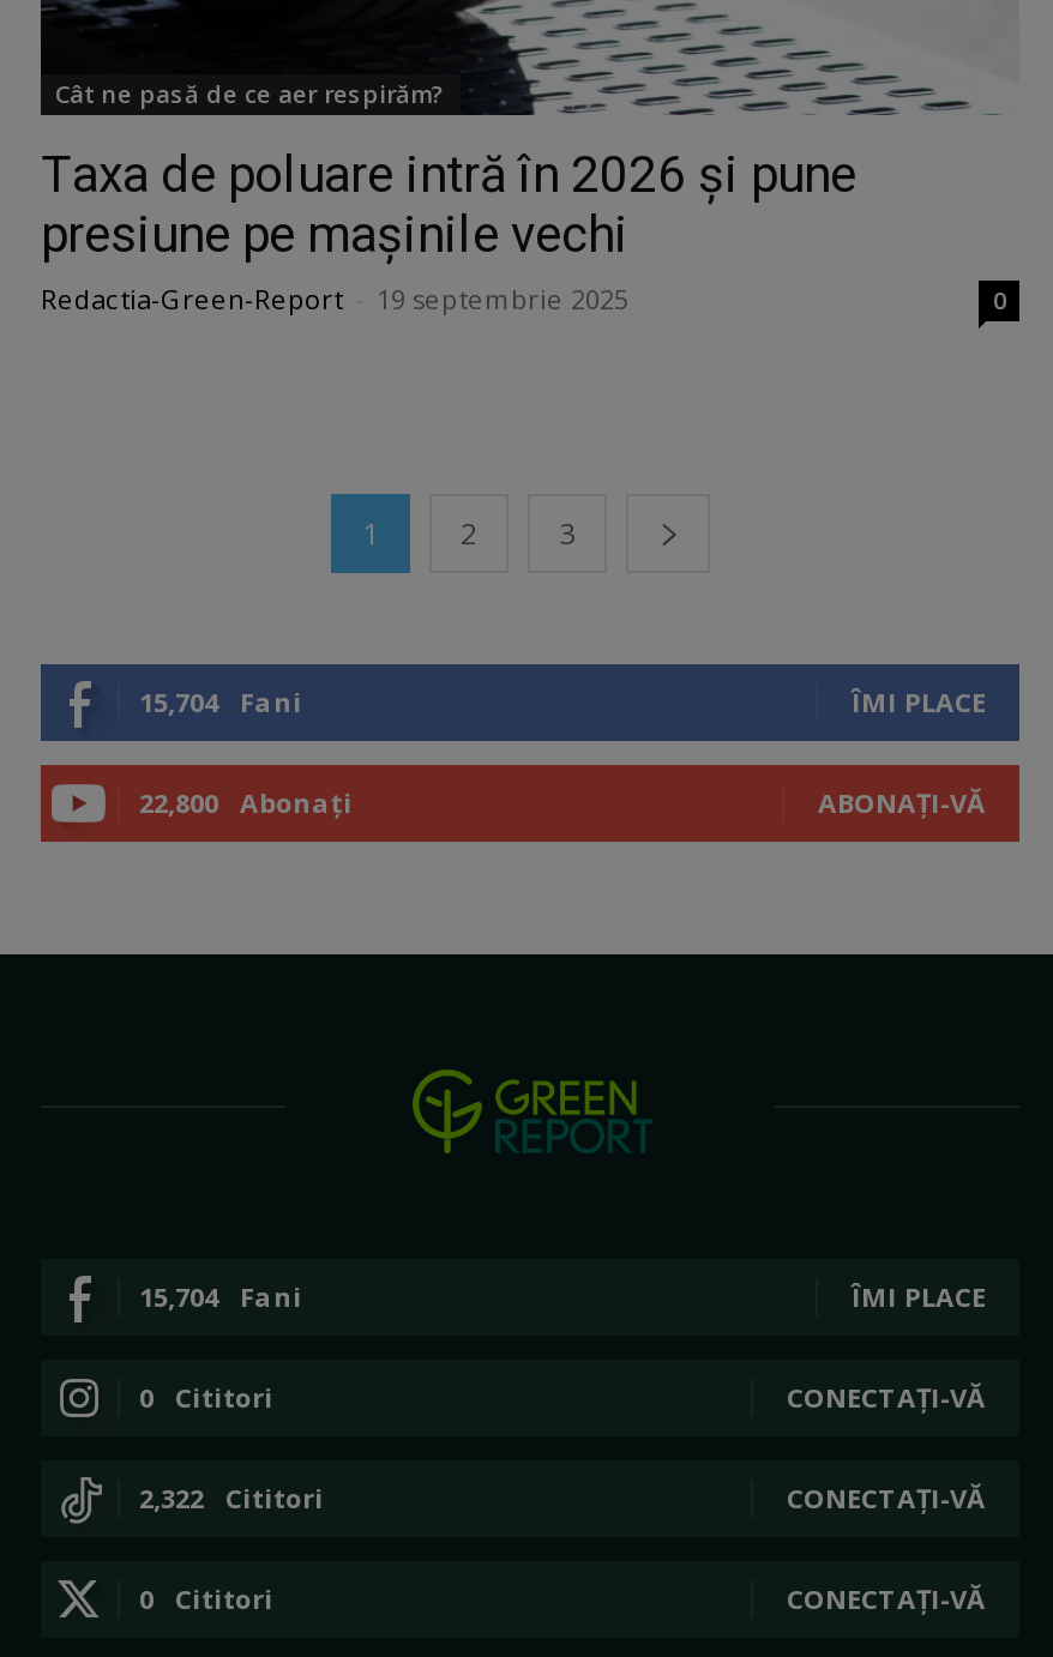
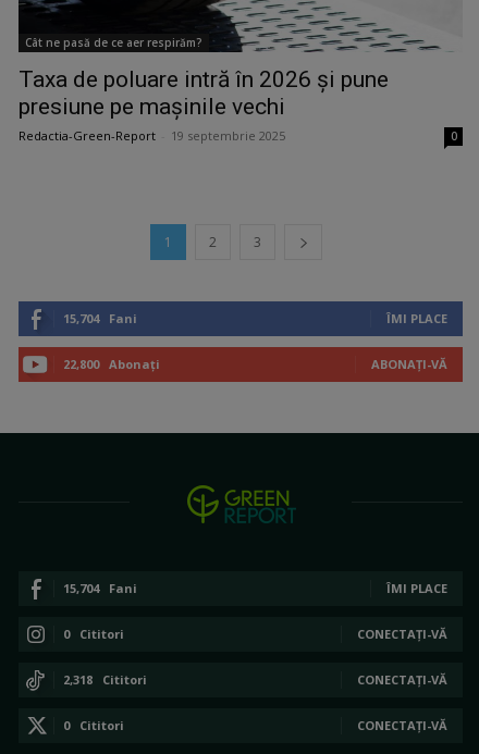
[139,1479,324,1515] 2,322 Cititori -> [63,671,147,687] 2,318 Cititori

